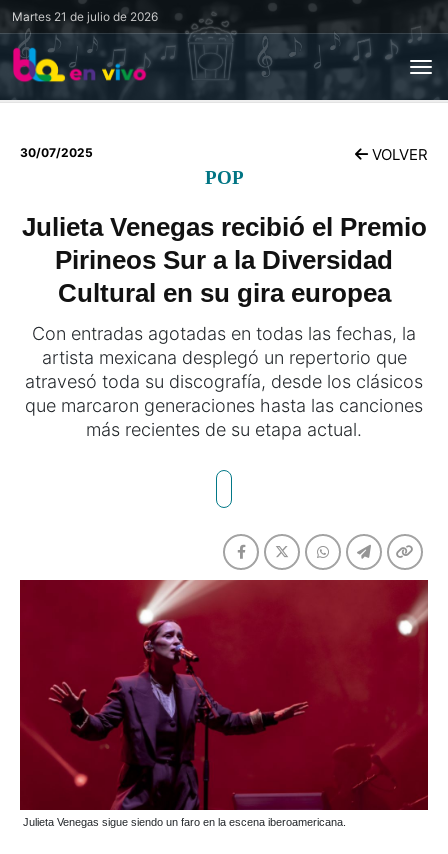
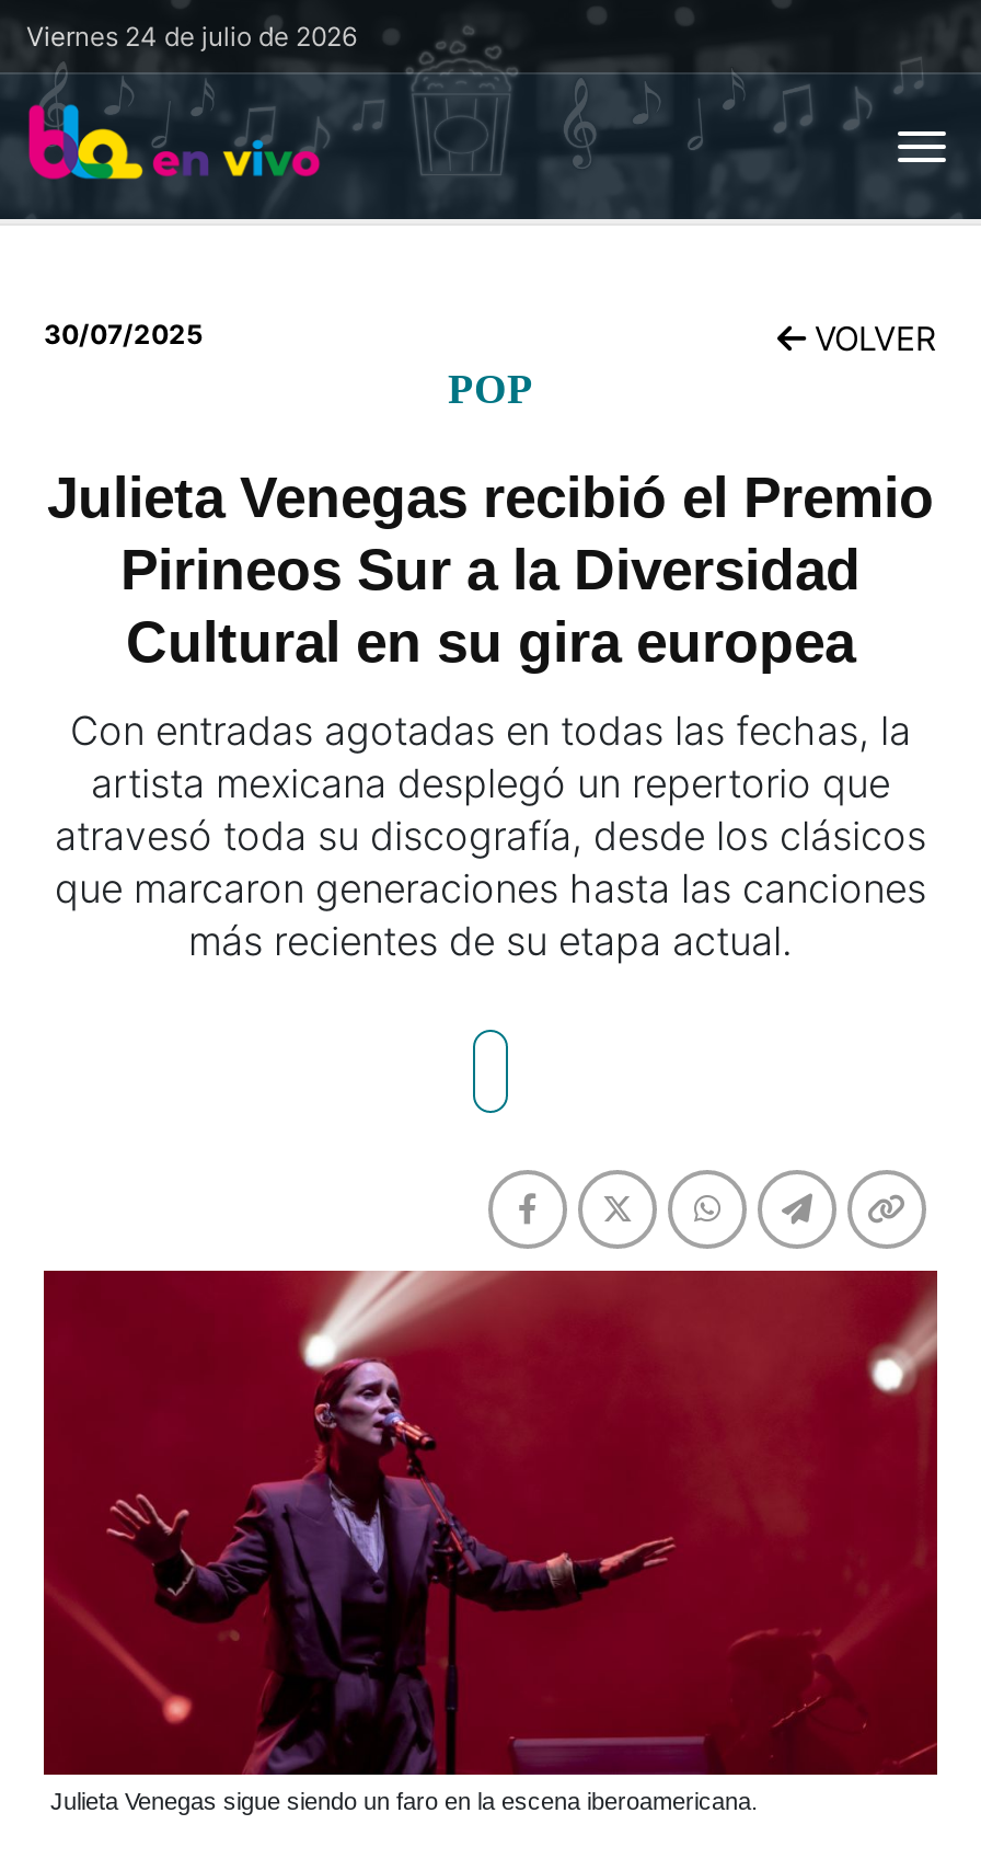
[12,9,158,24] Martes 21 de julio de 2026 -> [26,20,357,53] Viernes 24 de julio de 2026

